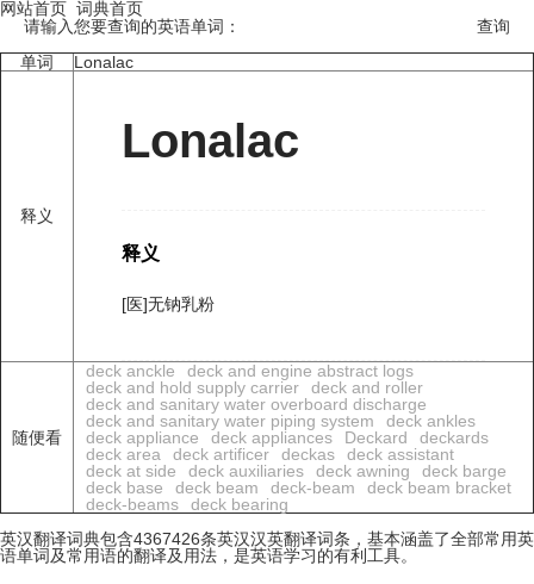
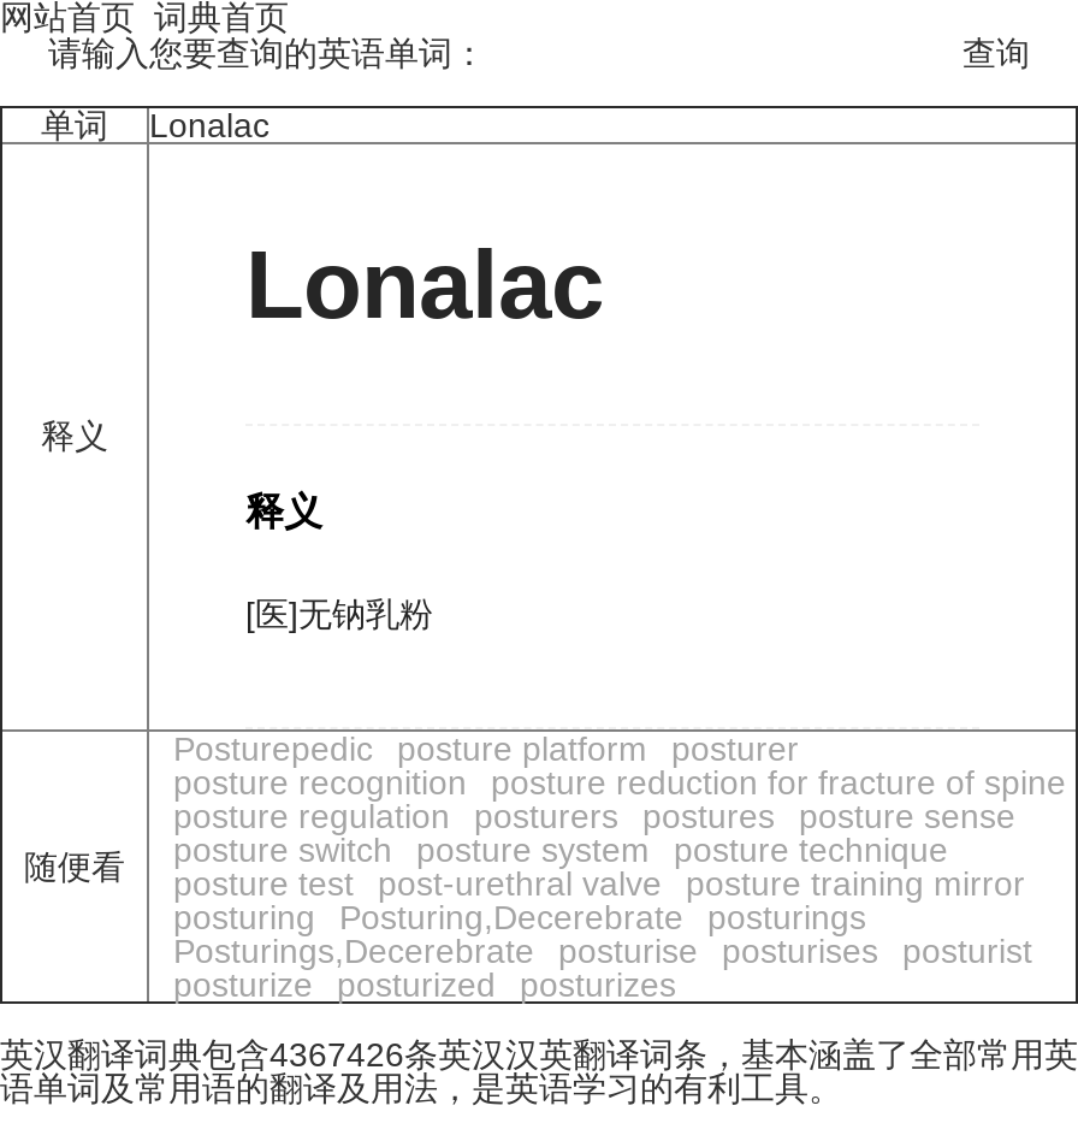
[86,361,511,514] deck anckle | deck and engine abstract logs | deck and hold supply carrier | deck and roller | deck and sanitary water overboard discharge | deck and sanitary water piping system | deck ankles | deck appliance | deck appliances | Deckard | deckards | deck area | deck artificer | deckas | deck assistant | deck at side | deck auxiliaries | deck awning | deck barge | deck base | deck beam | deck-beam | deck beam bracket | deck-beams | deck bearing -> [173,729,1066,1004] Posturepedic | posture platform | posturer | posture recognition | posture reduction for fracture of spine | posture regulation | posturers | postures | posture sense | posture switch | posture system | posture technique | posture test | post-urethral valve | posture training mirror | posturing | Posturing,Decerebrate | posturings | Posturings,Decerebrate | posturise | posturises | posturist | posturize | posturized | posturizes

